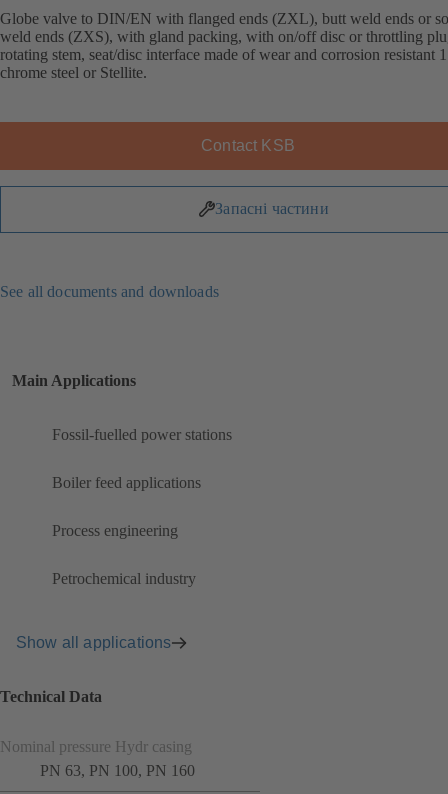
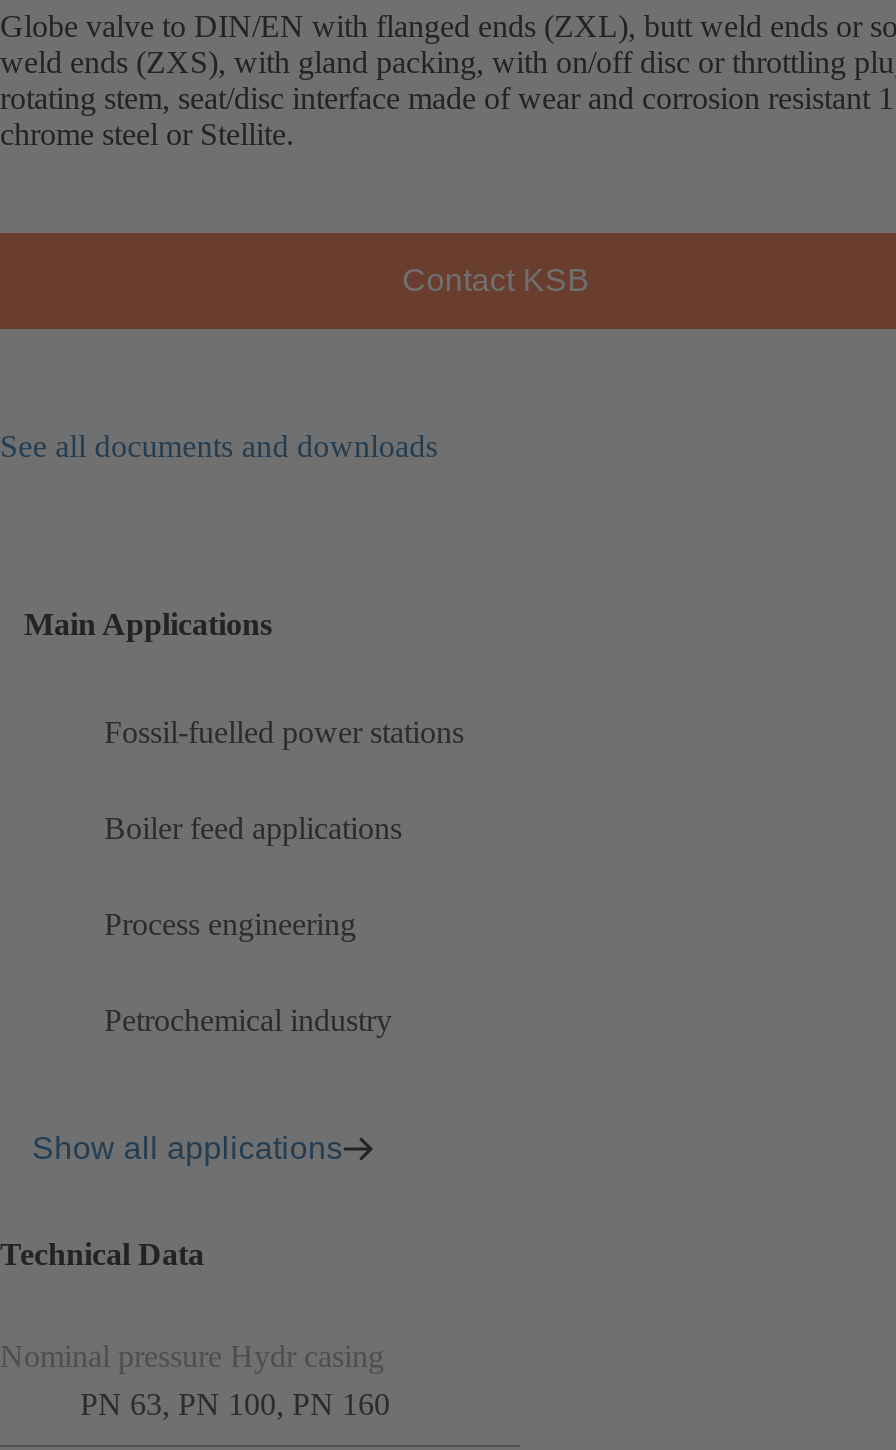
[215,200,329,217] Запасні частини -> none

